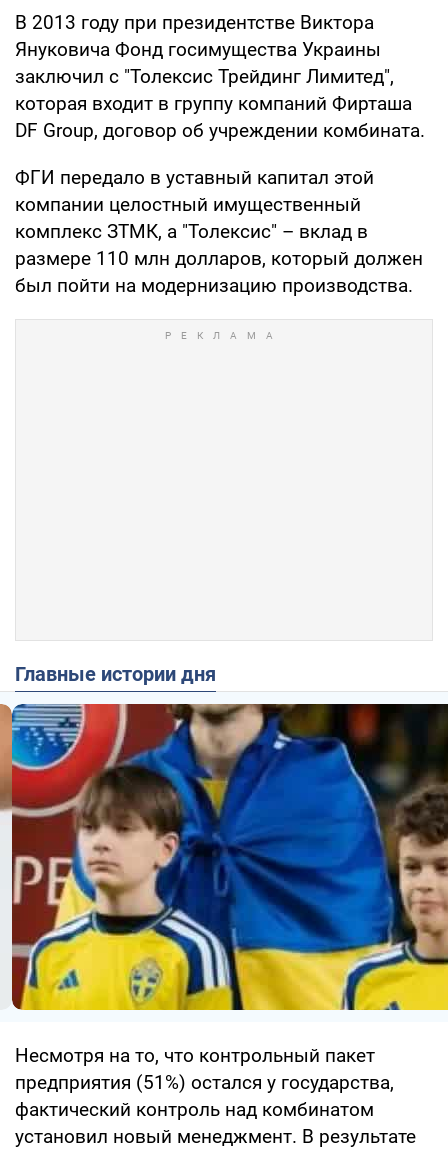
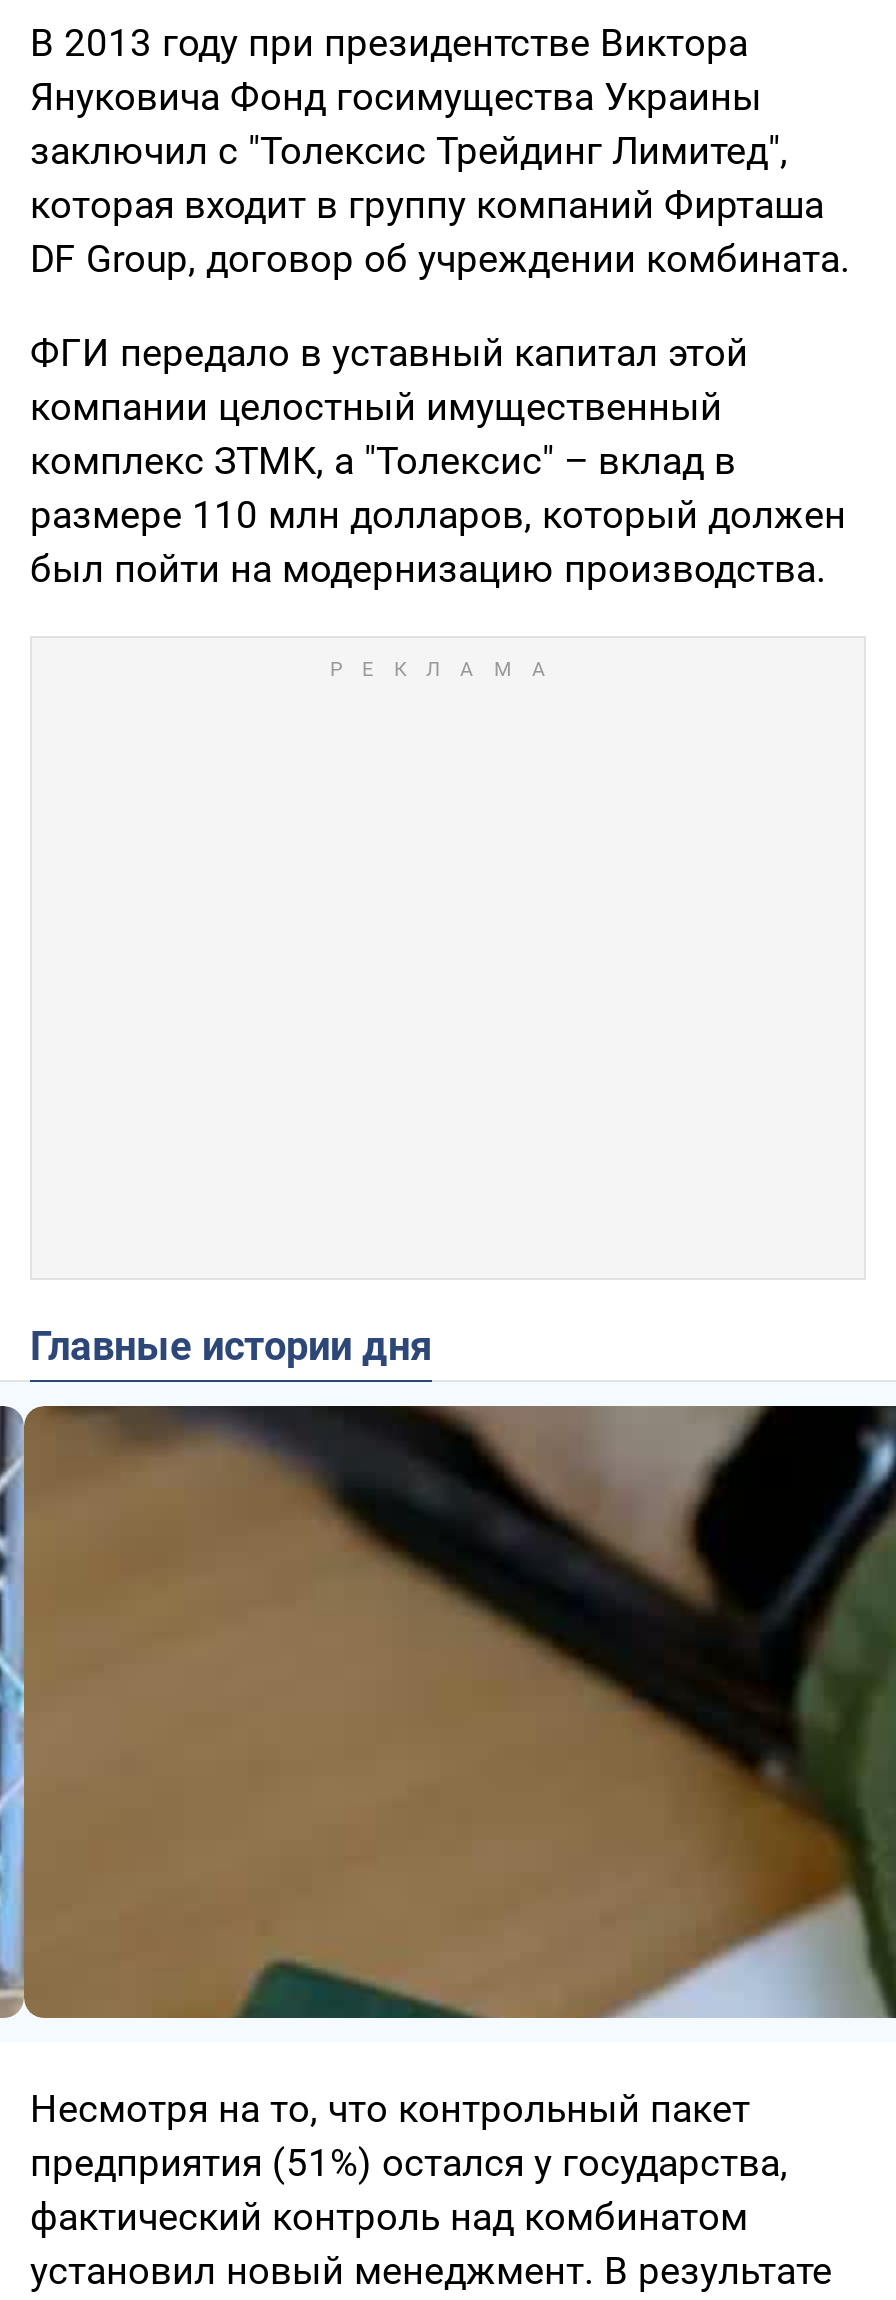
[3,703,445,1011] [image] -> [6,1404,890,2020] [image]

